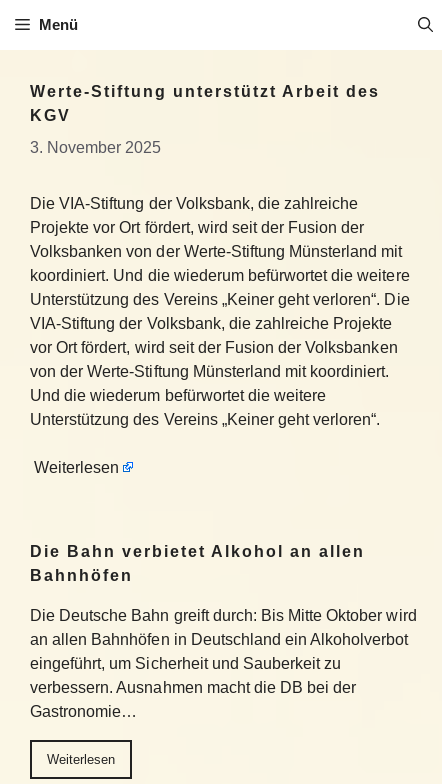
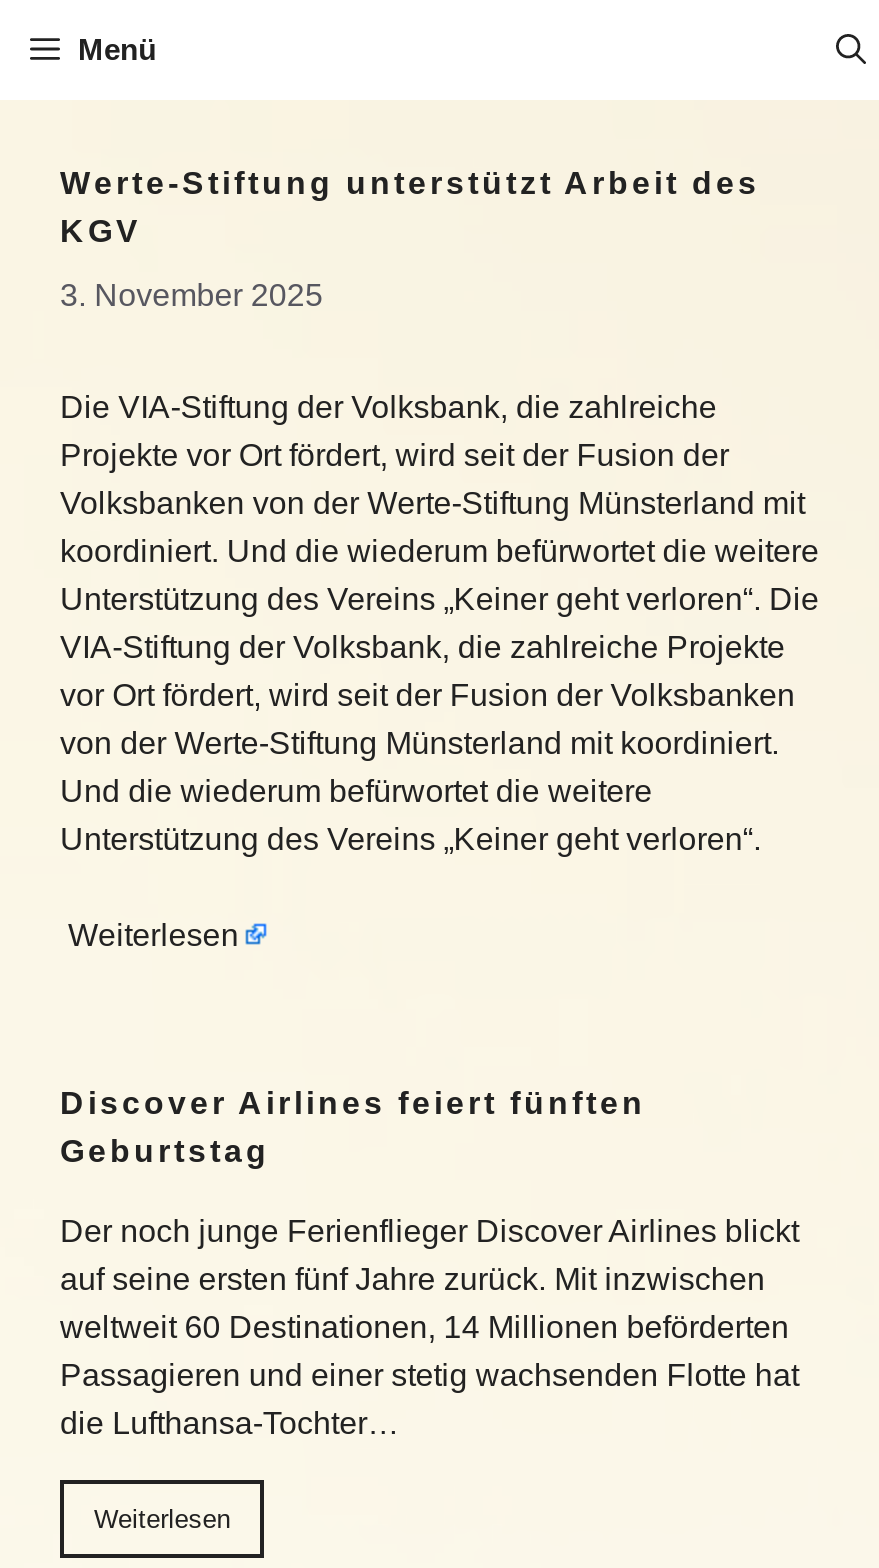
[30,543,365,584] Die Bahn verbietet Alkohol an allen | Bahnhöfen -> [60,1086,646,1168] Discover Airlines feiert fünften | Geburtstag
[30,607,417,720] Die Deutsche Bahn greift durch: Bis Mitte Oktober wird | an allen Bahnhöfen in Deutschland ein Alkoholverbot | eingeführt, um Sicherheit und Sauberkeit zu | verbessern. Ausnahmen macht die DB bei der | Gastronomie… -> [60,1214,799,1440] Der noch junge Ferienflieger Discover Airlines blickt | auf seine ersten fünf Jahre zurück. Mit inzwischen | weltweit 60 Destinationen, 14 Millionen beförderten | Passagieren und einer stetig wachsenden Flotte hat | die Lufthansa-Tochter…

